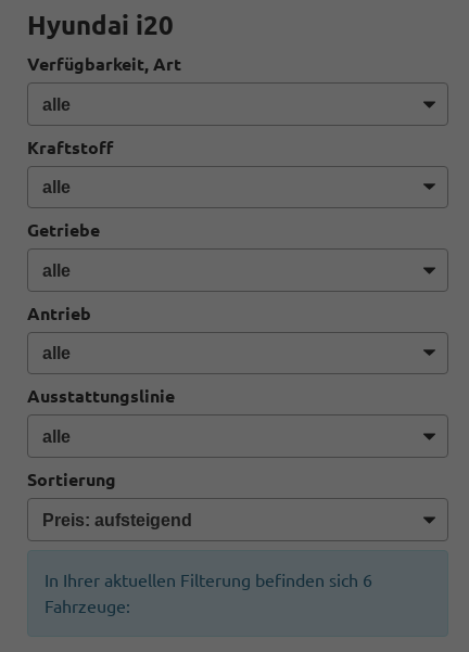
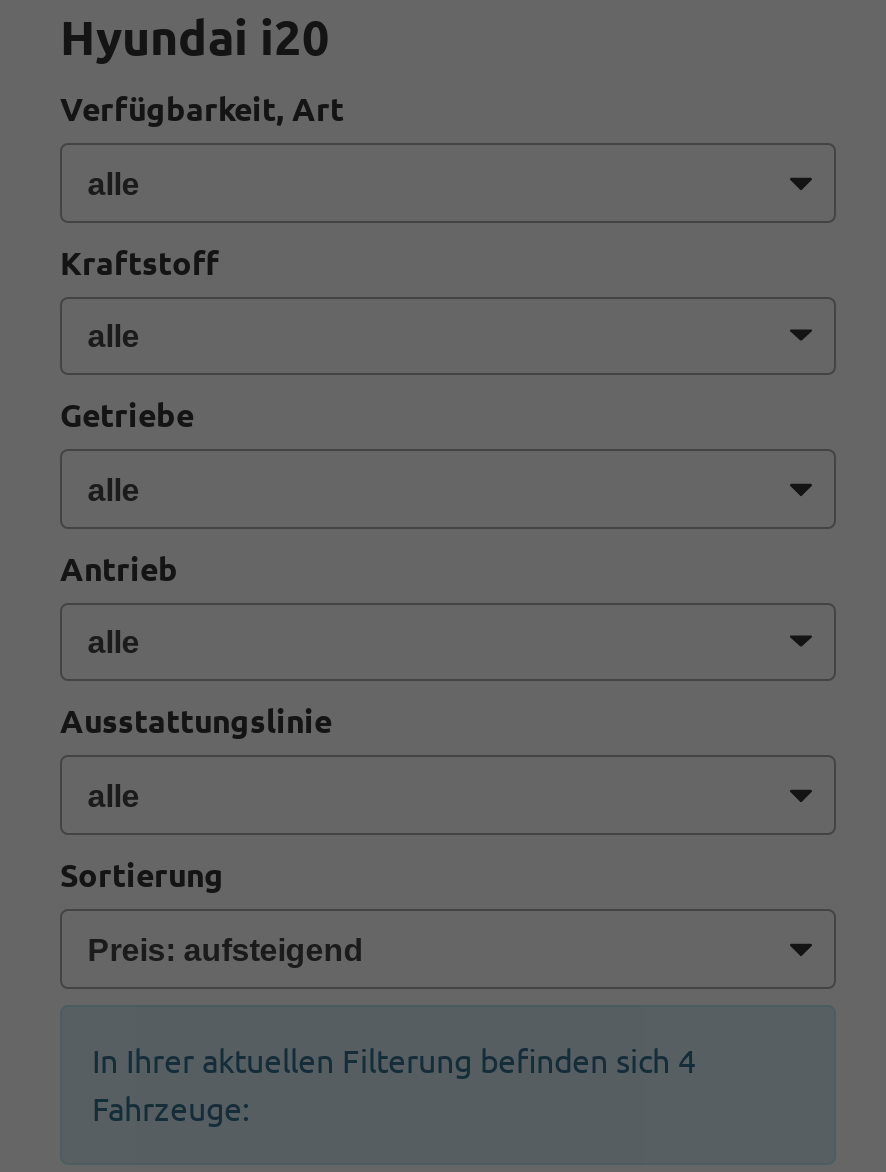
[45,570,372,590] In Ihrer aktuellen Filterung befinden sich 6 -> [92,1042,696,1078] In Ihrer aktuellen Filterung befinden sich 4

